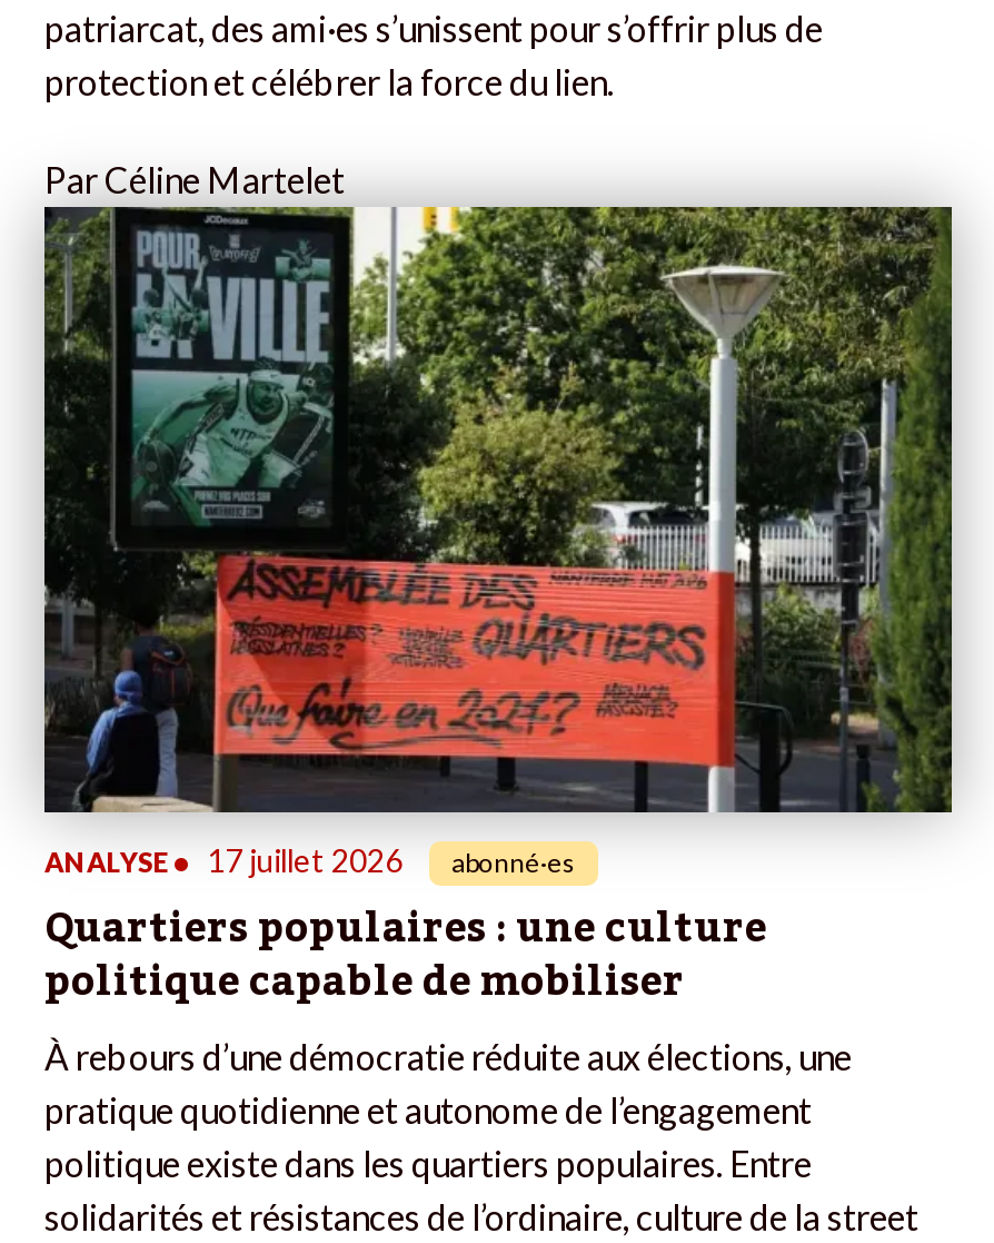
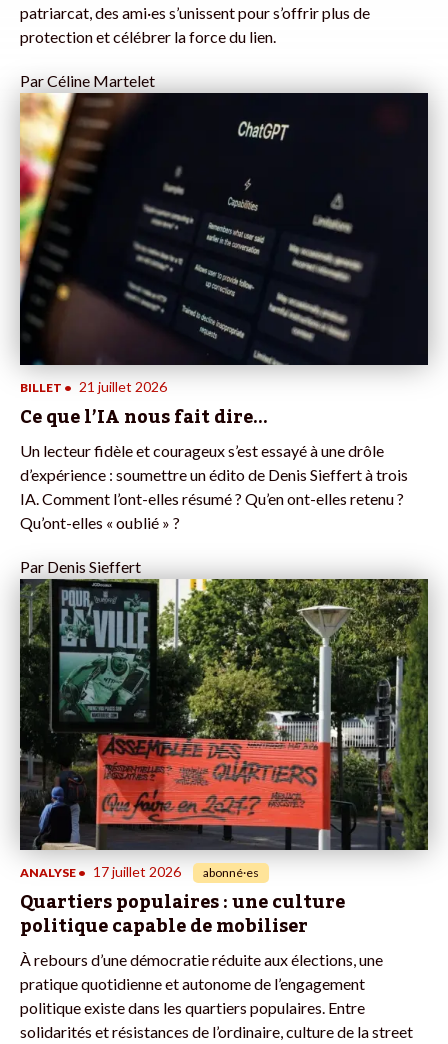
none -> [19,92,428,576] [image] | BILLET • 21 juillet 2026 | Ce que l’IA nous fait dire… | Un lecteur fidèle et courageux s’est essayé à une drôle | d’expérience : soumettre un édito de Denis Sieffert à trois | IA. Comment l’ont-elles résumé ? Qu’en ont-elles retenu ? | Qu’ont-elles « oublié » ? | Par Denis Sieffert

